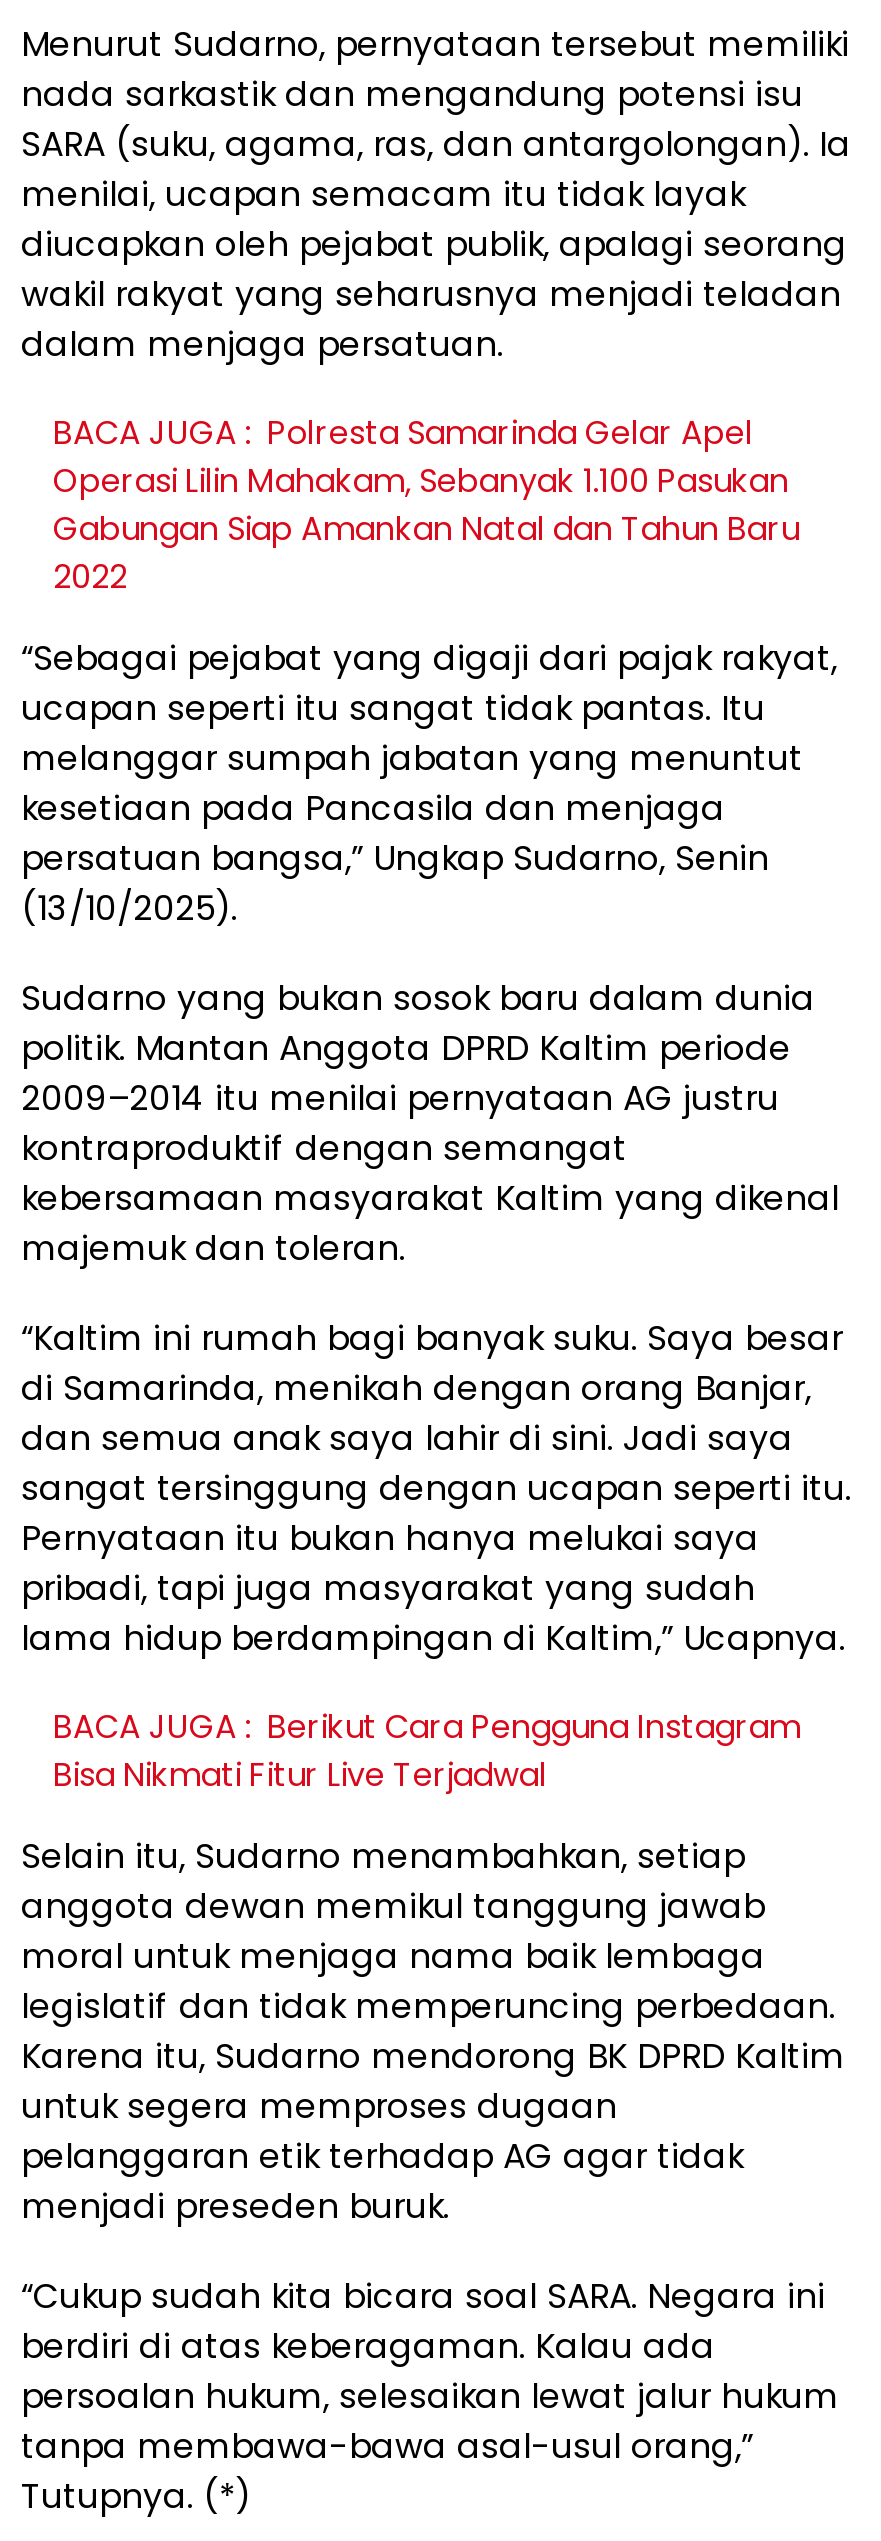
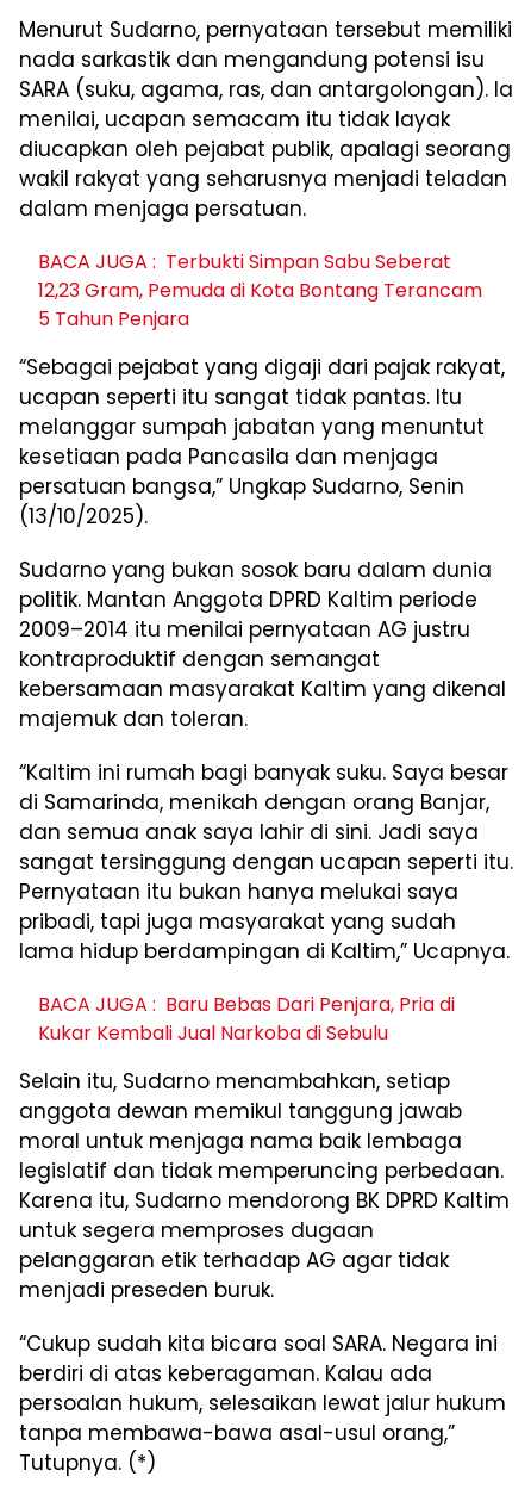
[53,410,799,600] BACA JUGA : Polresta Samarinda Gelar Apel | Operasi Lilin Mahakam, Sebanyak 1.100 Pasukan | Gabungan Siap Amankan Natal dan Tahun Baru | 2022 -> [38,248,482,332] BACA JUGA : Terbukti Simpan Sabu Seberat | 12,23 Gram, Pemuda di Kota Bontang Terancam | 5 Tahun Penjara
[53,1704,801,1798] BACA JUGA : Berikut Cara Pengguna Instagram | Bisa Nikmati Fitur Live Terjadwal -> [38,990,455,1046] BACA JUGA : Baru Bebas Dari Penjara, Pria di | Kukar Kembali Jual Narkoba di Sebulu

